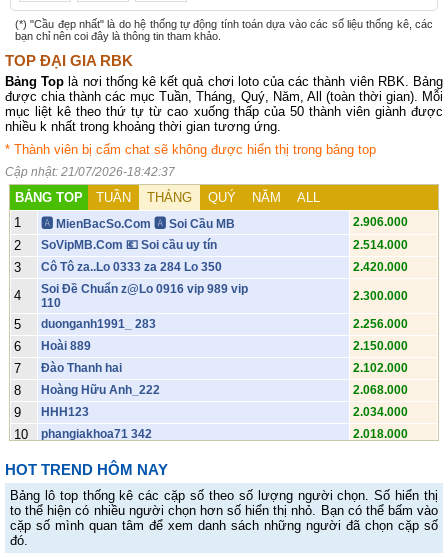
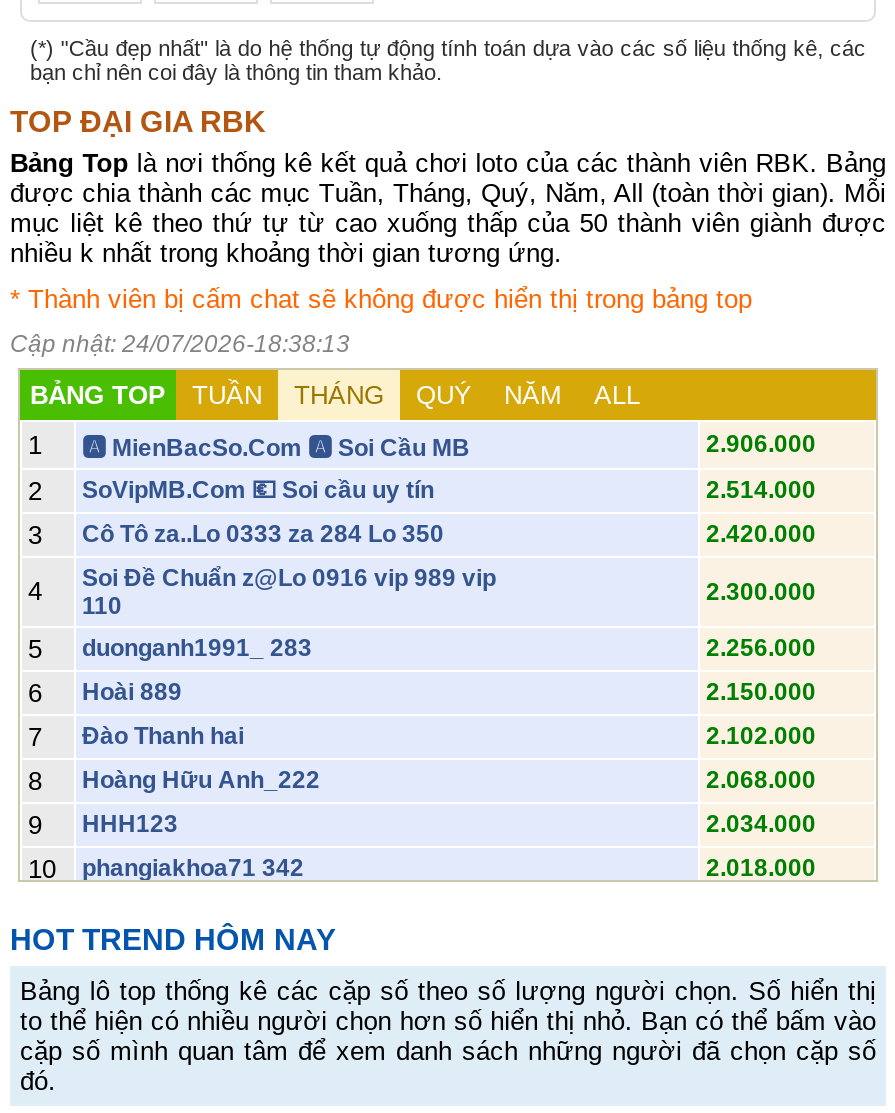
[5,165,175,179] Cập nhật: 21/07/2026-18:42:37 -> [10,330,350,358] Cập nhật: 24/07/2026-18:38:13

